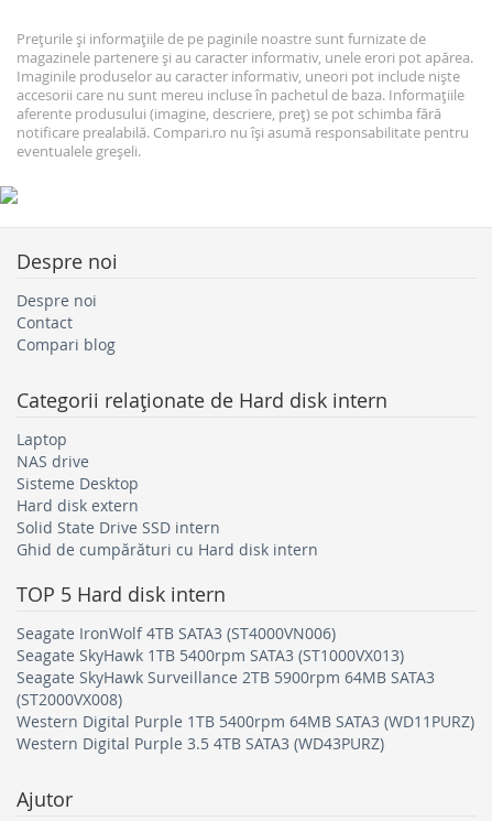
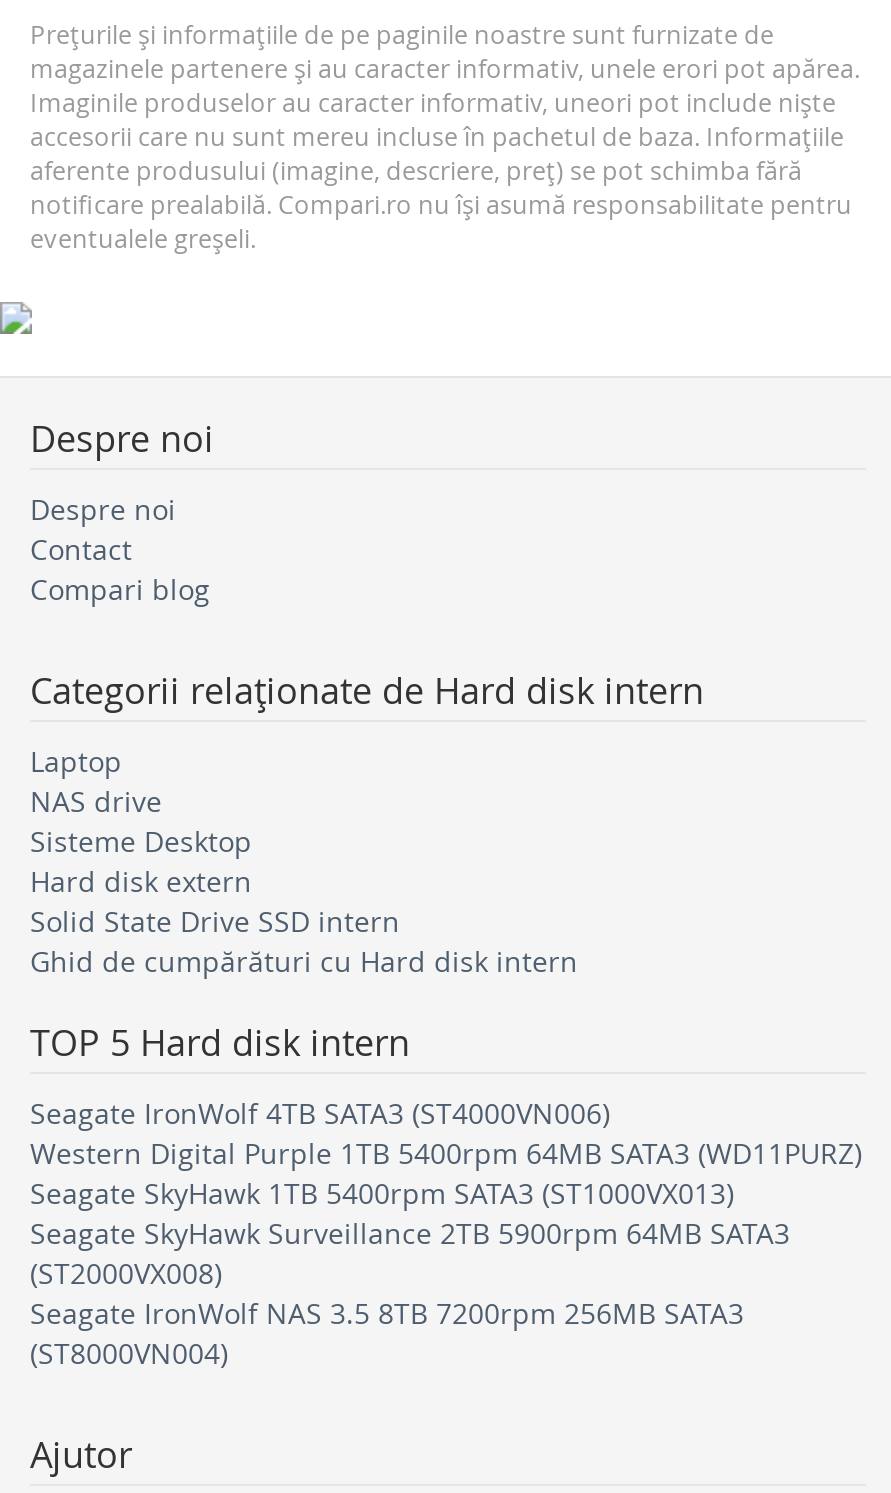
moved [17,710,474,731] -> [30,1133,862,1171]: Western Digital Purple 1TB 5400rpm 64MB SATA3 (WD11PURZ)
[17,732,384,753] Western Digital Purple 3.5 4TB SATA3 (WD43PURZ) -> [30,1293,744,1371] Seagate IronWolf NAS 3.5 8TB 7200rpm 256MB SATA3 | (ST8000VN004)

